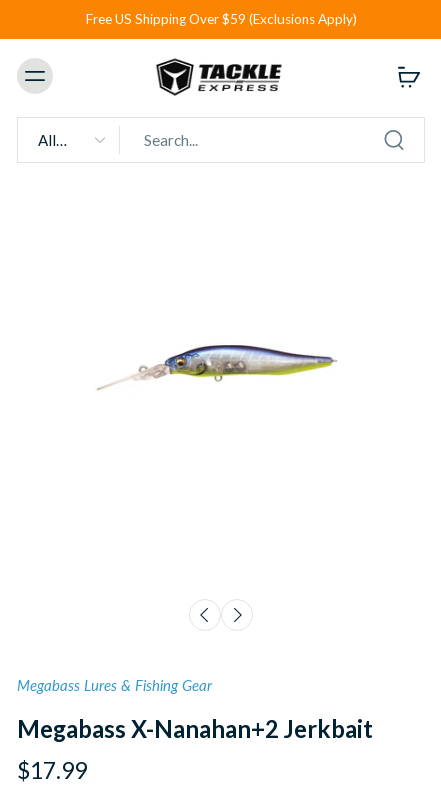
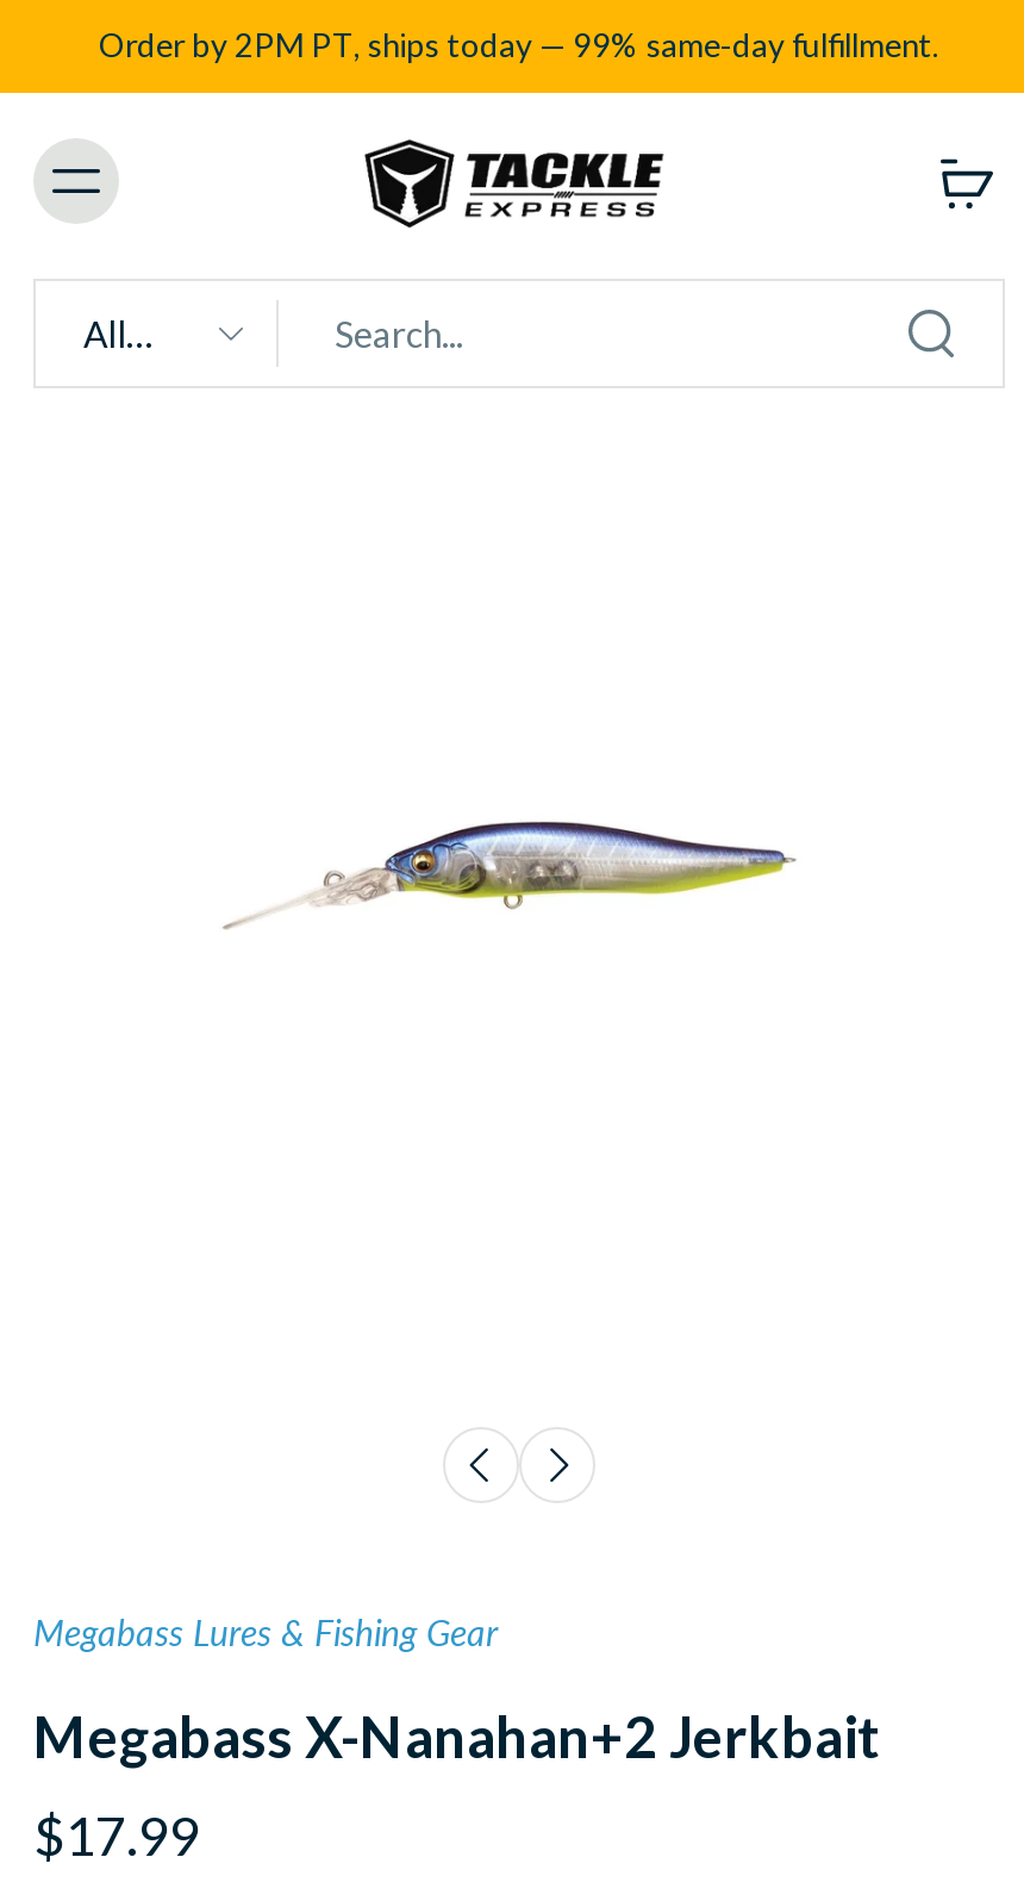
[85,11,356,27] Free US Shipping Over $59 (Exclusions Apply) -> [99,26,939,64] Order by 2PM PT, ships today — 99% same-day fulfillment.

